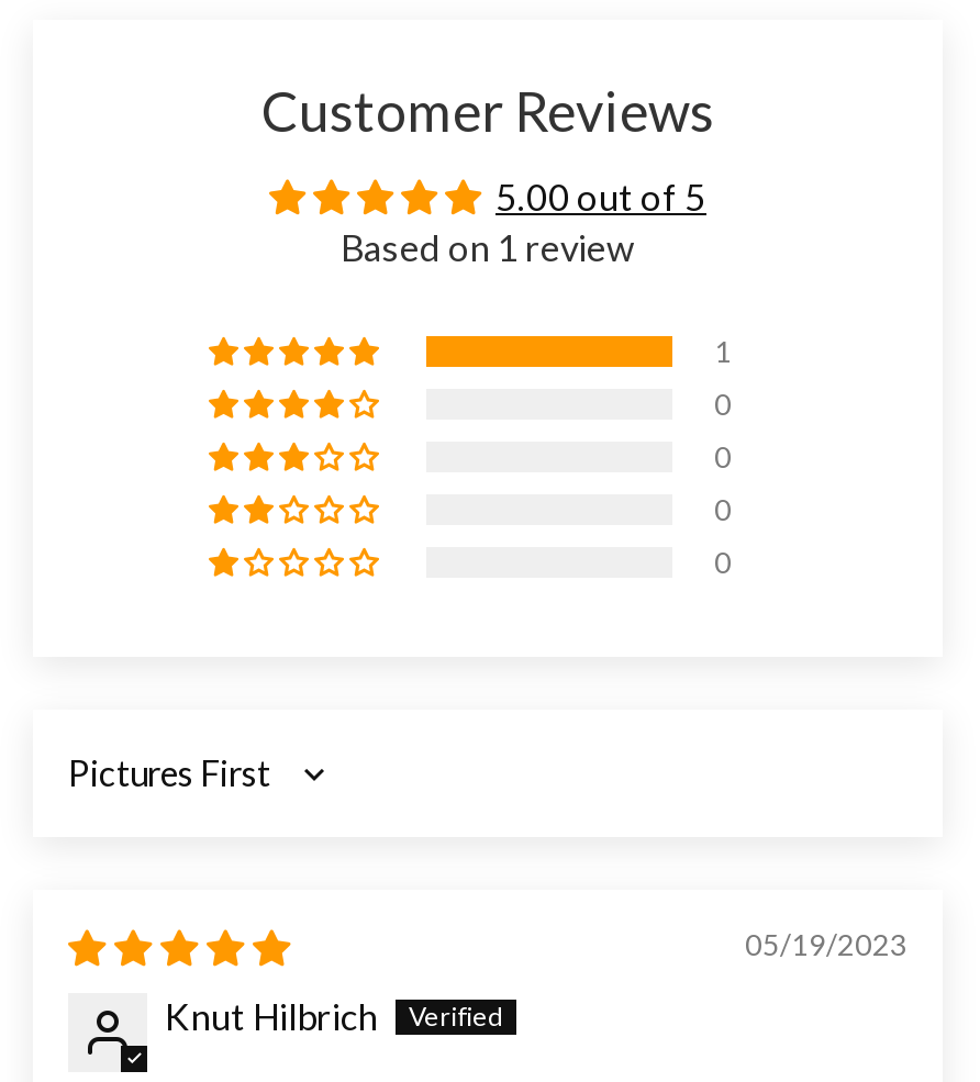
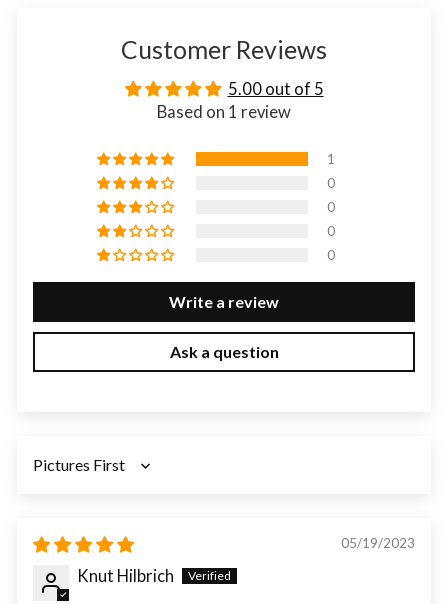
none -> [169,292,279,361] Write a review | Ask a question

